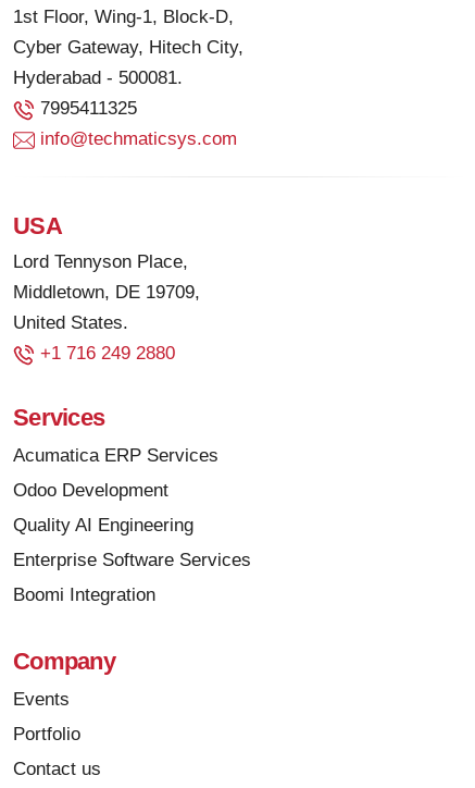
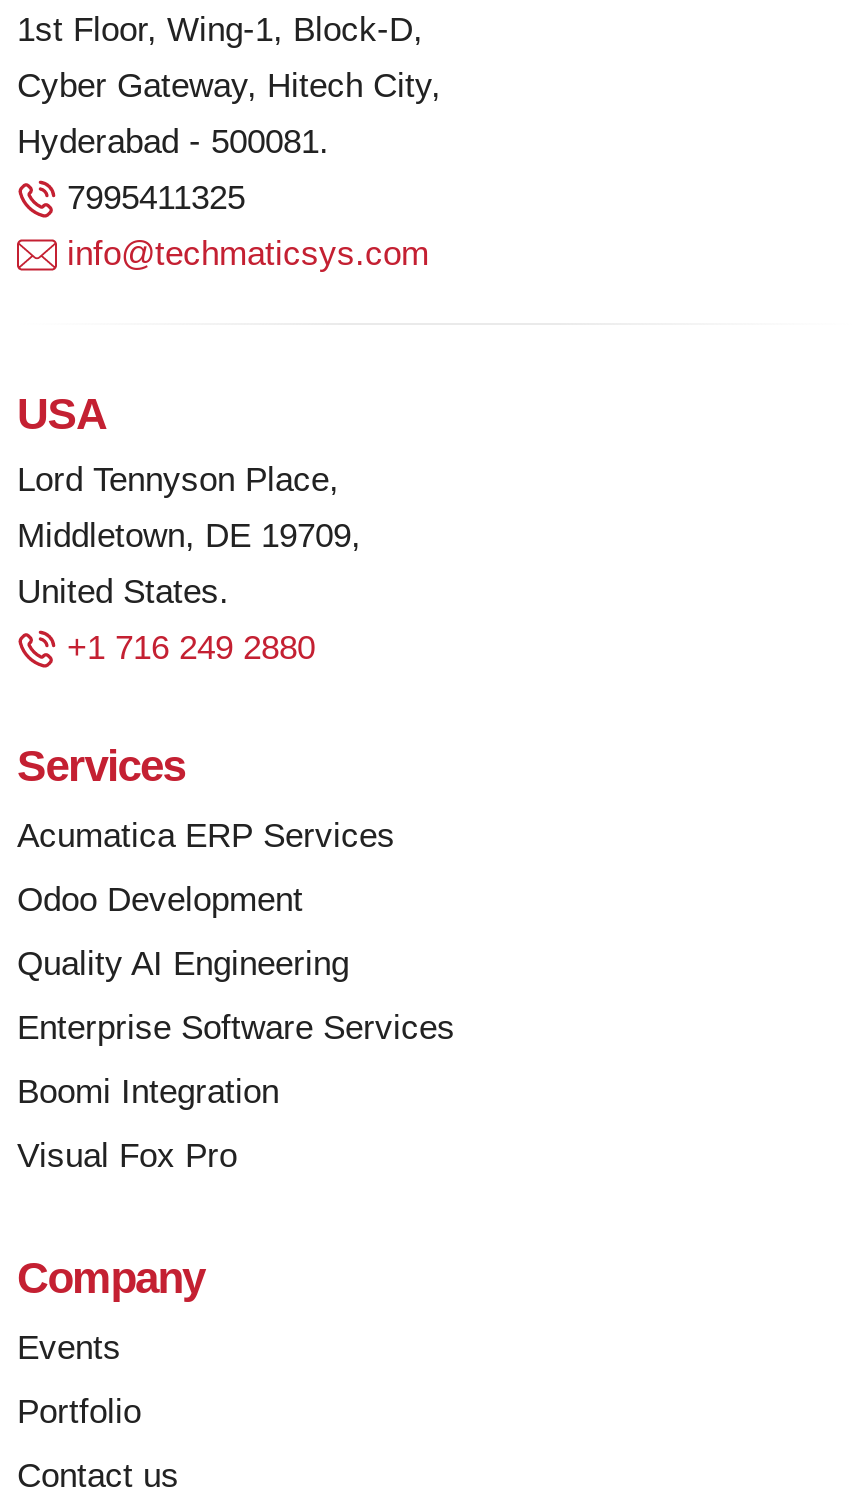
none -> [17,1137,237,1175] Visual Fox Pro

